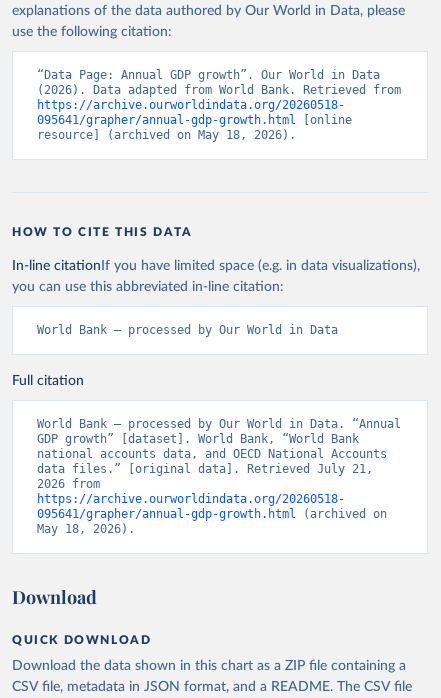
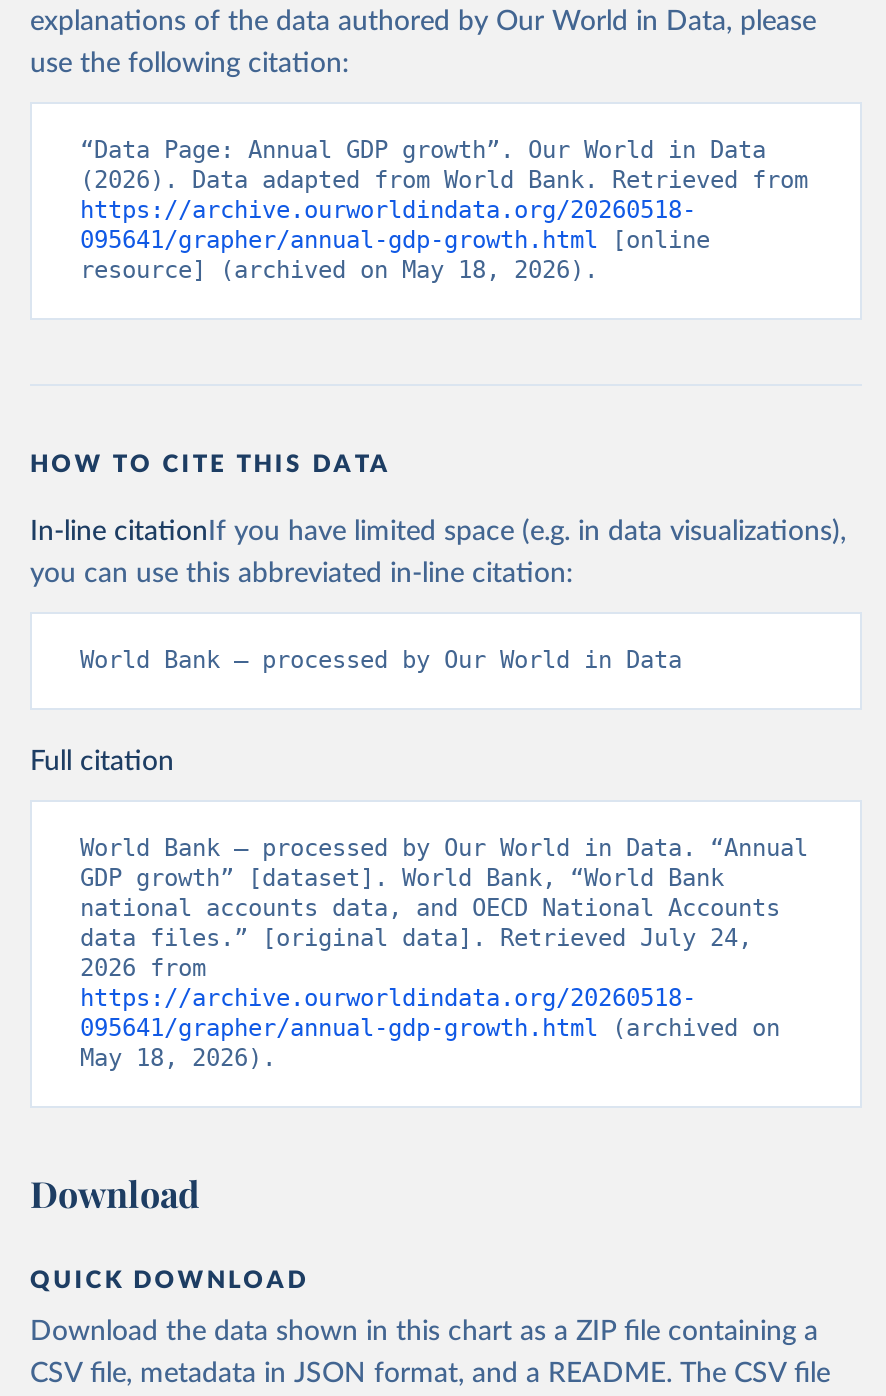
[37,462,373,476] data files.” [original data]. Retrieved July 21, -> [80,924,752,952] data files.” [original data]. Retrieved July 24,

